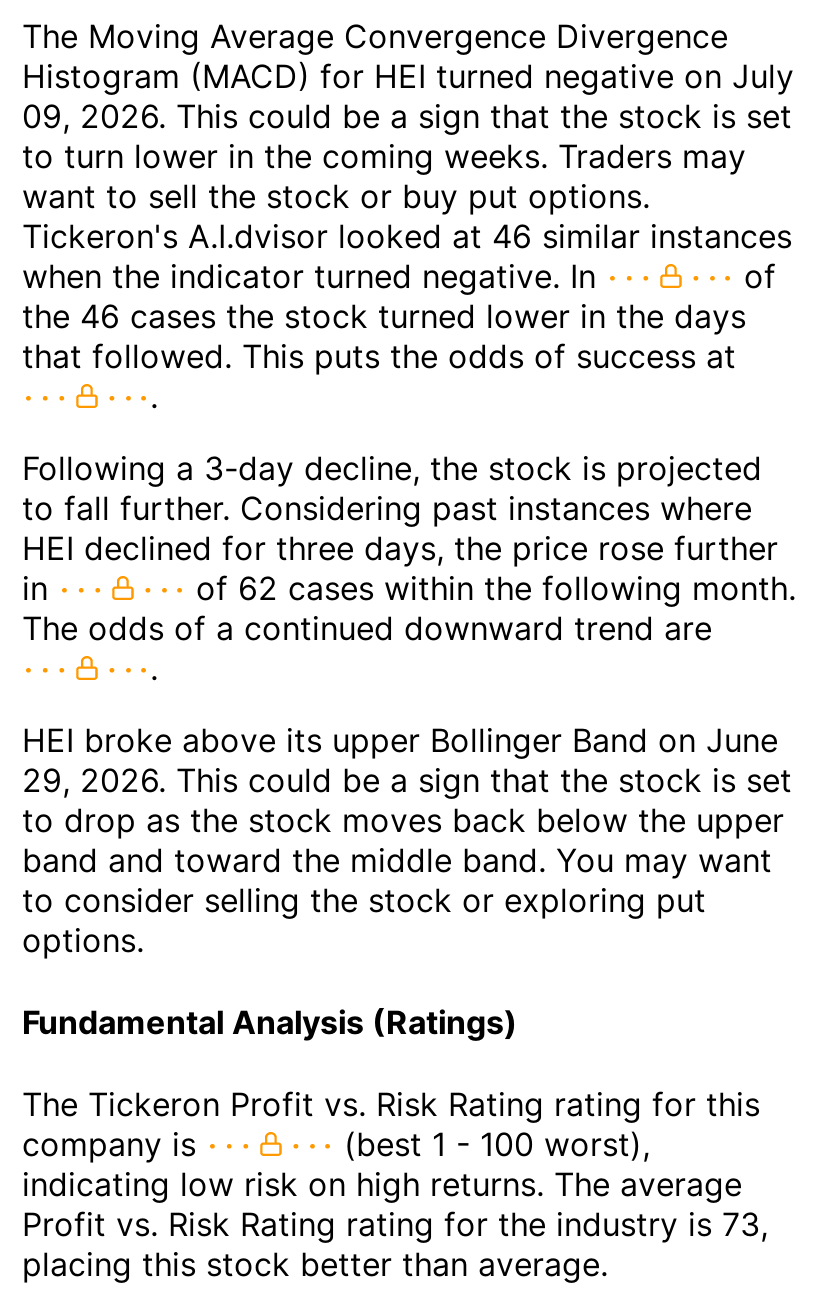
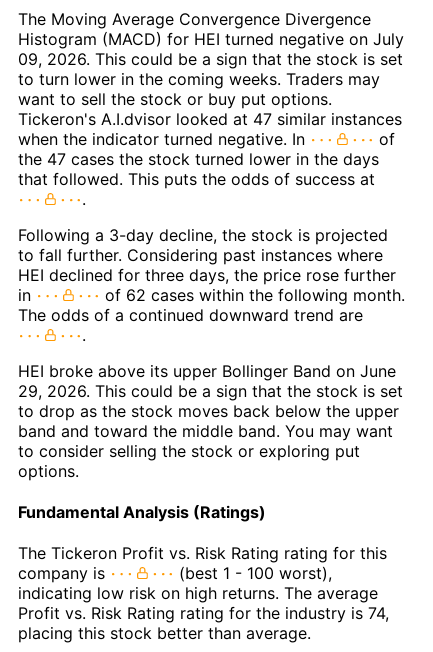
[22,215,792,255] Tickeron's A.I.dvisor looked at 46 similar instances -> [18,109,402,129] Tickeron's A.I.dvisor looked at 47 similar instances
[22,295,746,335] the 46 cases the stock turned lower in the days -> [18,149,379,169] the 47 cases the stock turned lower in the days
[22,1204,768,1244] Profit vs. Risk Rating rating for the industry is 73, -> [18,603,389,623] Profit vs. Risk Rating rating for the industry is 74,

